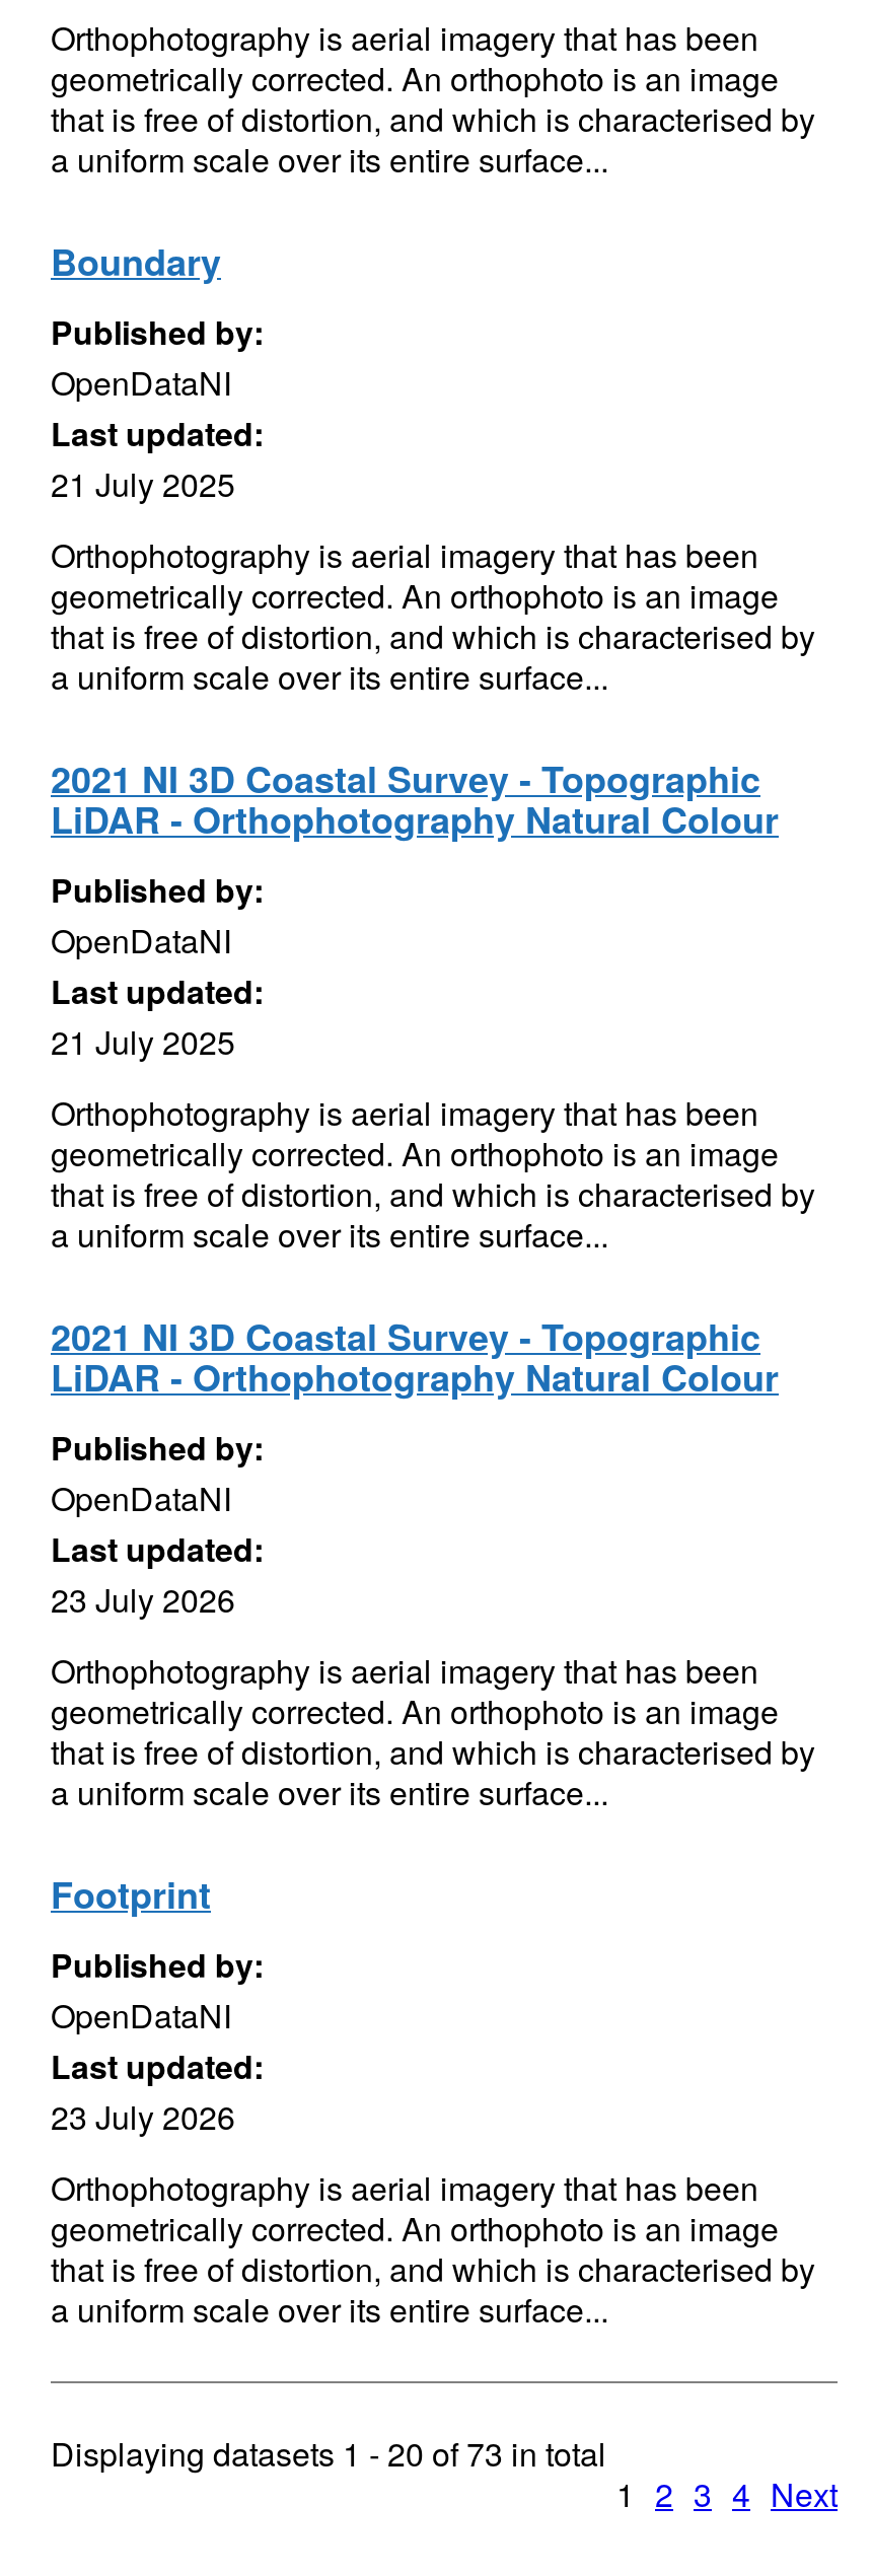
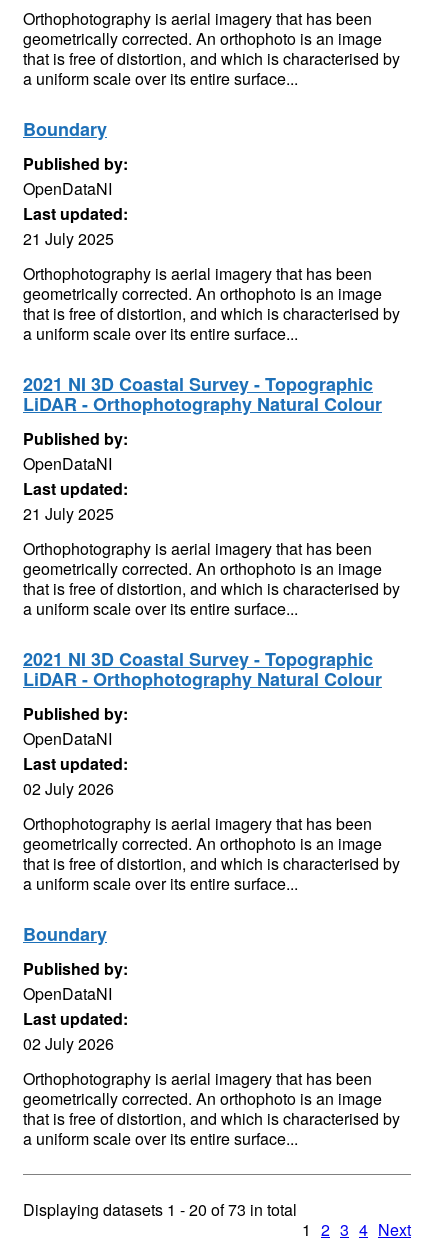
[51,1576,235,1623] 23 July 2026 -> [23,777,114,800] 02 July 2026
[51,1868,211,1921] Footprint -> [23,921,107,947] Boundary
[51,2093,235,2140] 23 July 2026 -> [23,1032,114,1055] 02 July 2026

